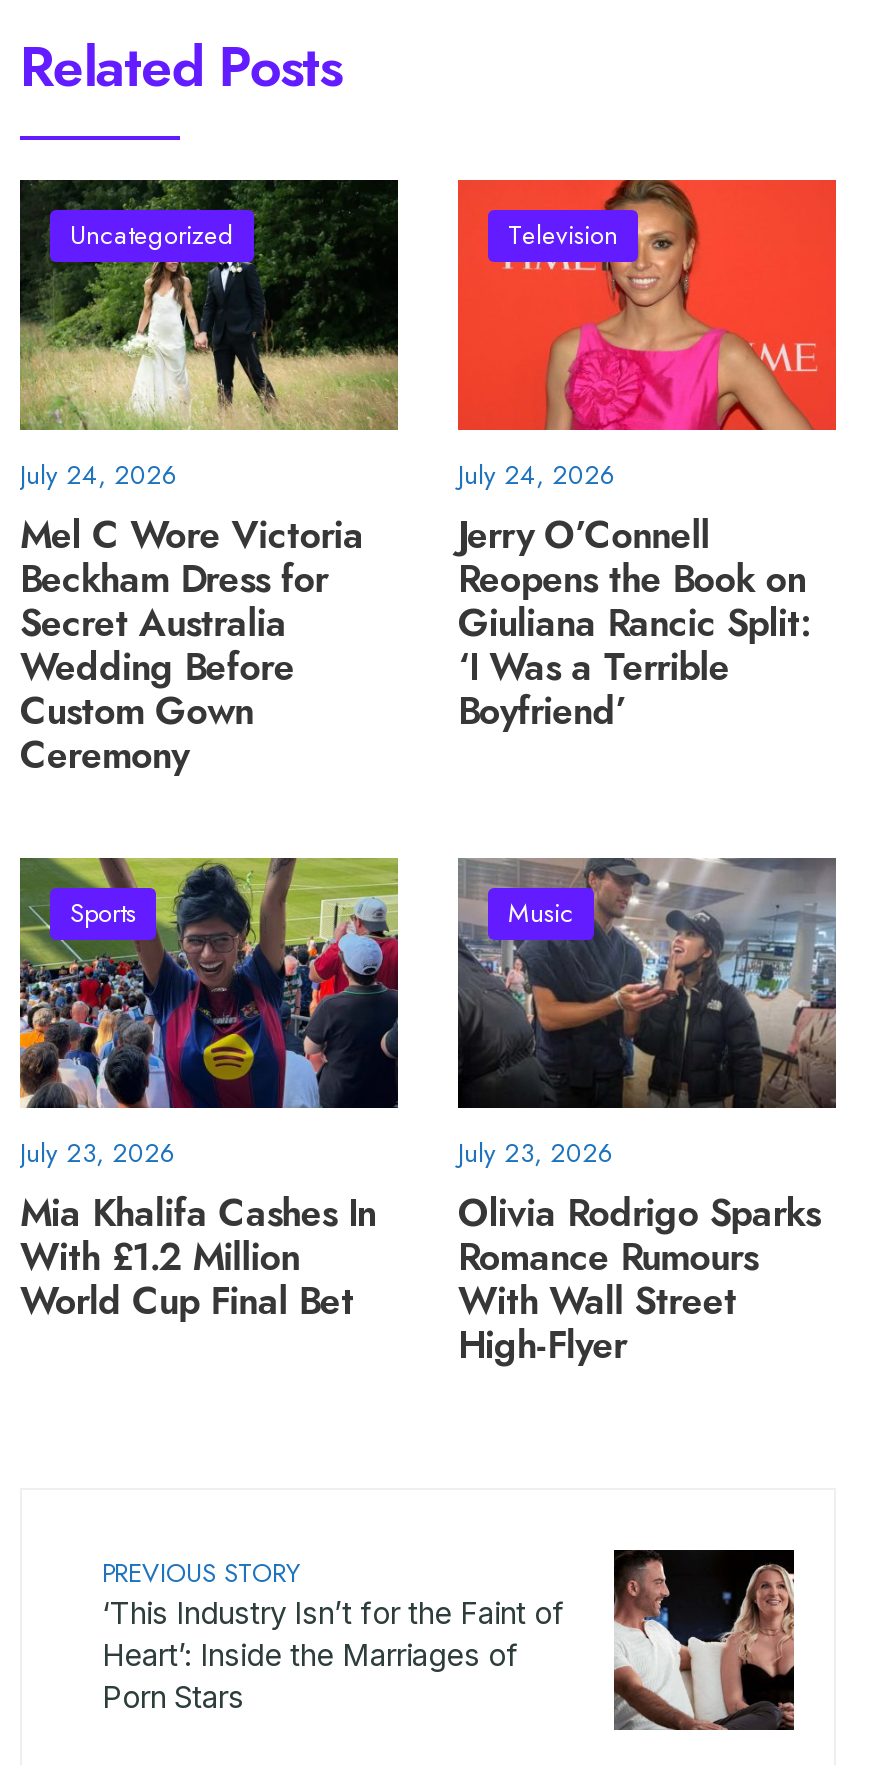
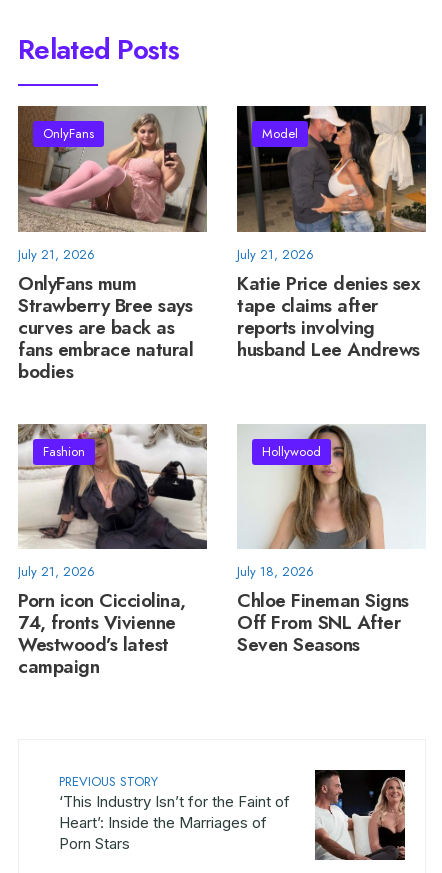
[20,178,400,430] [image] | Uncategorized -> [18,106,208,232] [image] | OnlyFans
[456,178,838,432] [image] | Television -> [236,105,427,233] [image] | Model
[20,457,364,783] July 24, 2026 | Mel C Wore Victoria | Beckham Dress for | Secret Australia | Wedding Before | Custom Gown | Ceremony -> [18,245,193,386] July 21, 2026 | OnlyFans mum | Strawberry Bree says | curves are back as | fans embrace natural | bodies
[458,457,809,739] July 24, 2026 | Jerry O’Connell | Reopens the Book on | Giuliana Rancic Split: | ‘I Was a Terrible | Boyfriend’ -> [237,245,420,364] July 21, 2026 | Katie Price denies sex | tape claims after | reports involving | husband Lee Andrews
[18,856,400,1110] [image] | Sports -> [18,423,207,550] [image] | Fashion
[456,858,838,1110] [image] | Music -> [237,424,426,550] [image] | Hollywood
[20,1135,376,1329] July 23, 2026 | Mia Khalifa Cashes In | With £1.2 Million | World Cup Final Bet -> [18,562,186,681] July 21, 2026 | Porn icon Cicciolina, | 74, fronts Vivienne | Westwood’s latest | campaign
[458,1135,820,1373] July 23, 2026 | Olivia Rodrigo Sparks | Romance Rumours | With Wall Street | High-Flyer -> [237,562,409,659] July 18, 2026 | Chloe Fineman Signs | Off From SNL After | Seven Seasons

